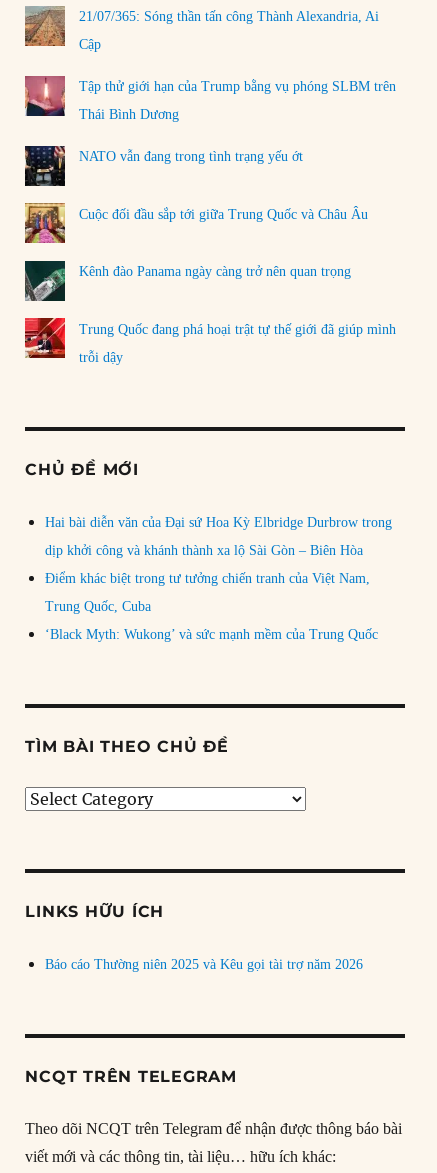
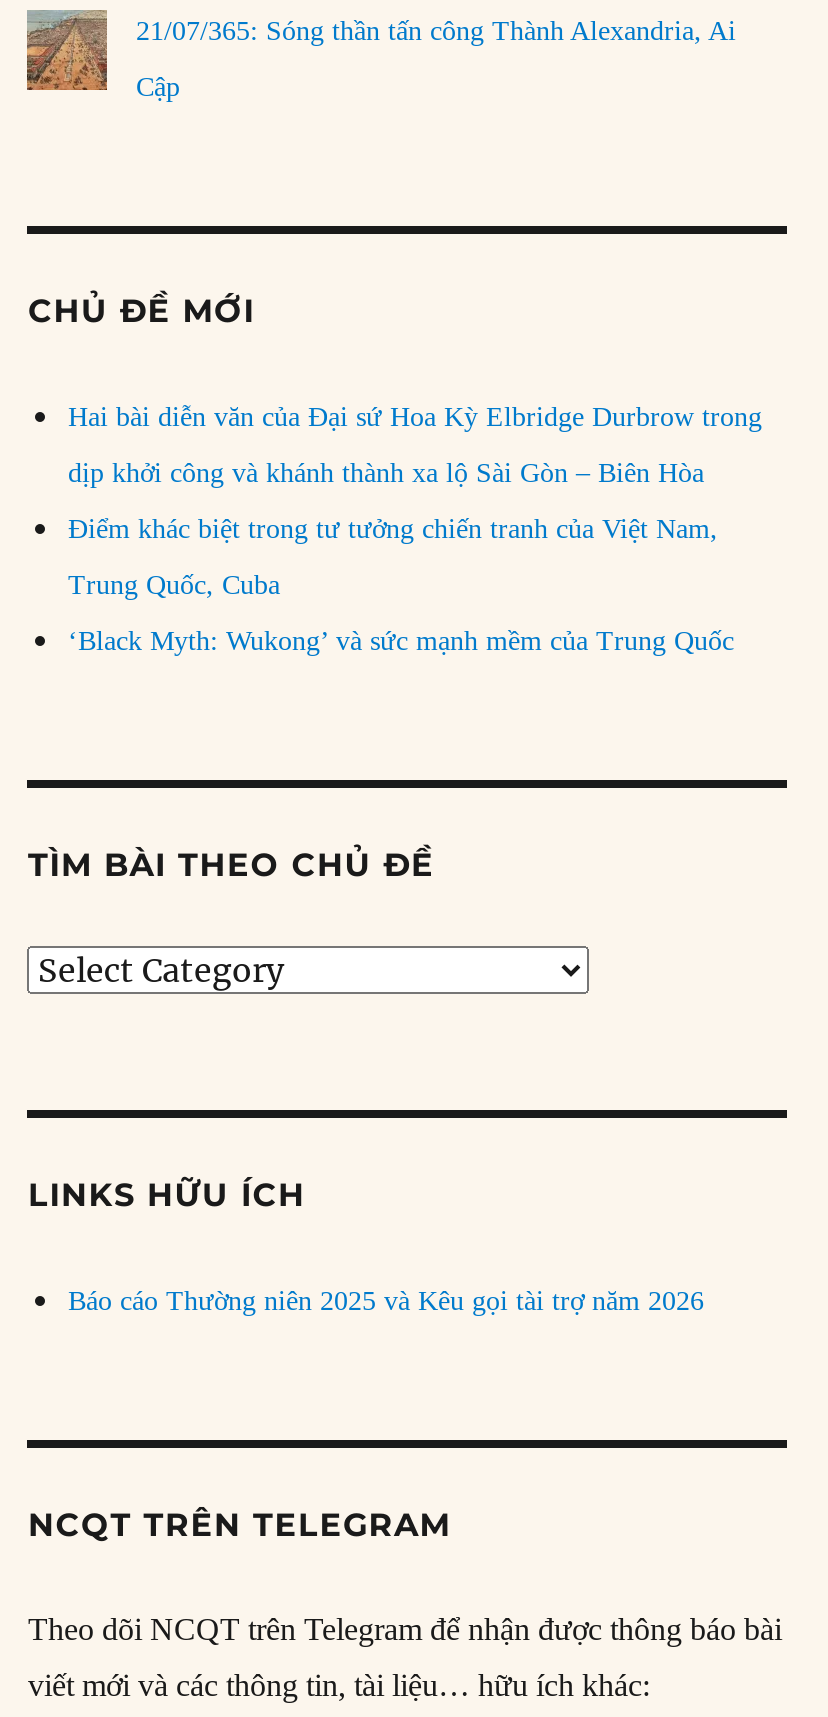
[24,75,396,164] [image] | Tập thử giới hạn của Trump bằng vụ phóng SLBM trên | Thái Bình Dương | NATO vẫn đang trong tình trạng yếu ớt -> none
[24,145,368,222] [image] | Cuộc đối đầu sắp tới giữa Trung Quốc và Châu Âu -> none
[24,202,351,279] [image] | Kênh đào Panama ngày càng trở nên quan trọng -> none
[24,260,396,365] [image] | Trung Quốc đang phá hoại trật tự thế giới đã giúp mình | trỗi dậy -> none
[24,317,65,359] [image] -> none

